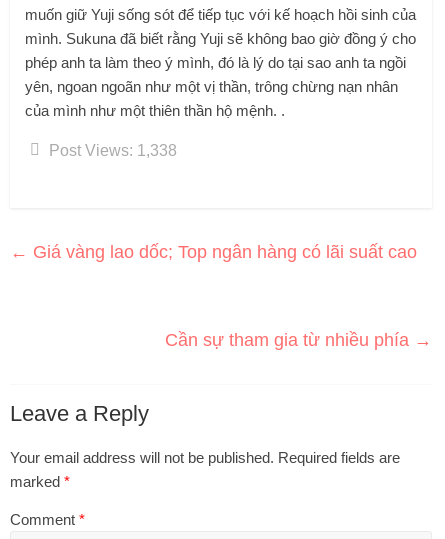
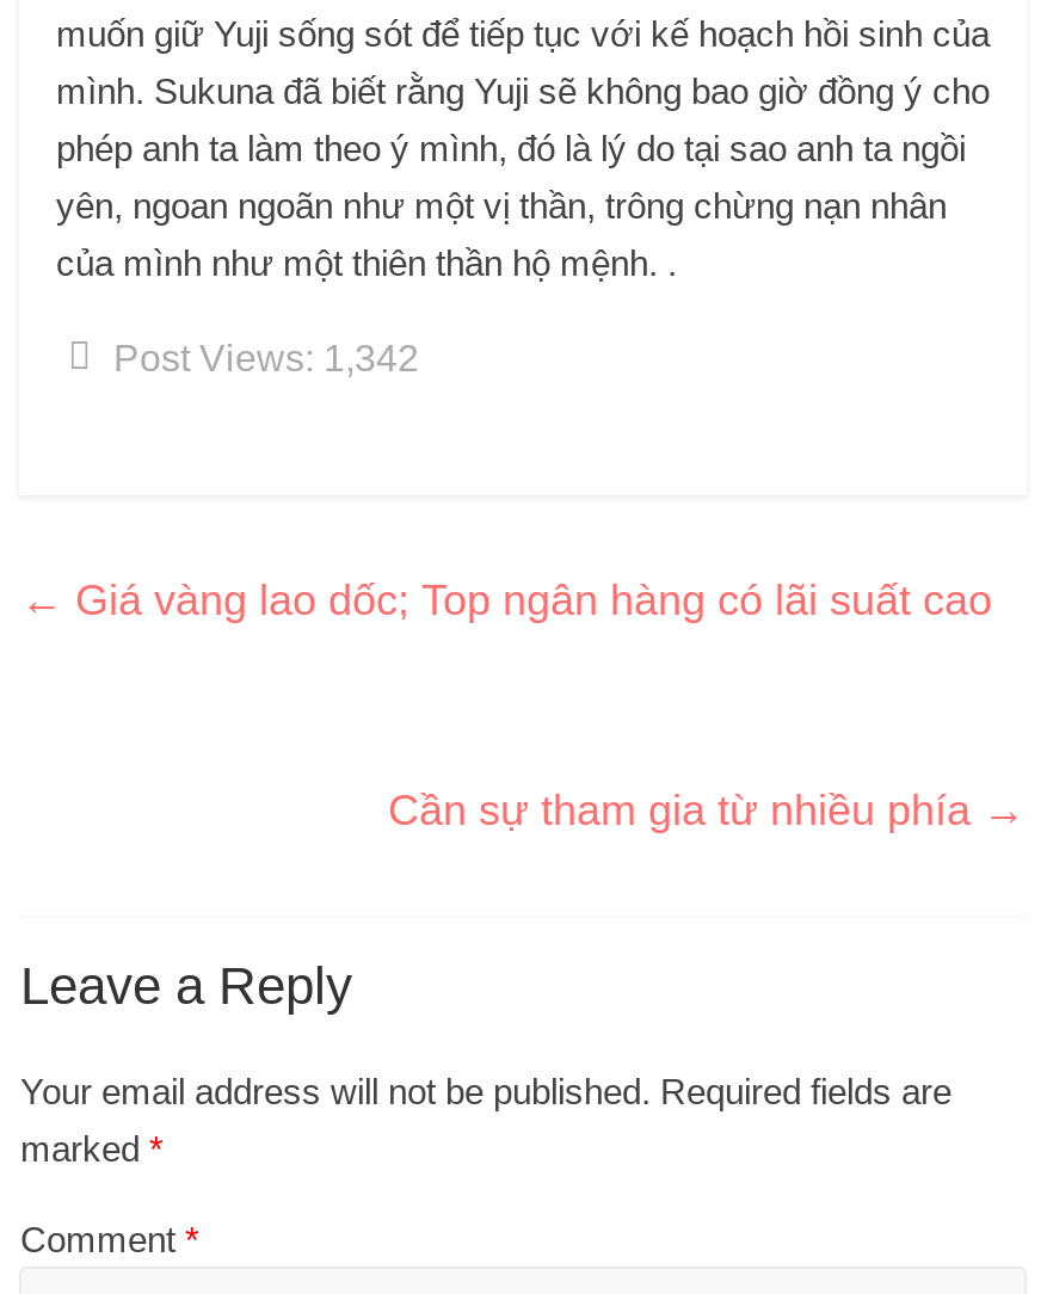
[49,142,177,159] Post Views: 1,338 -> [113,338,419,378] Post Views: 1,342

